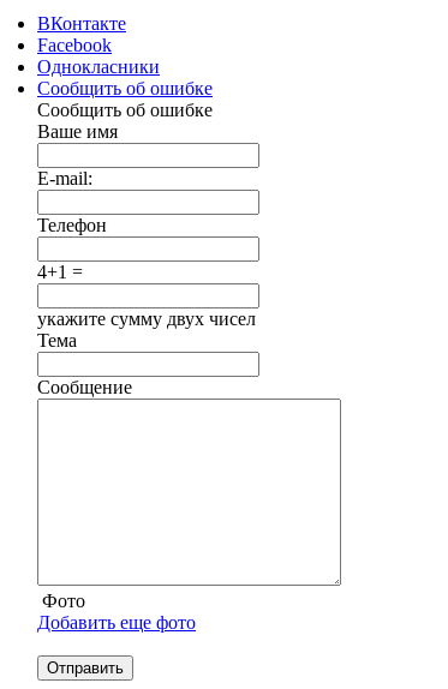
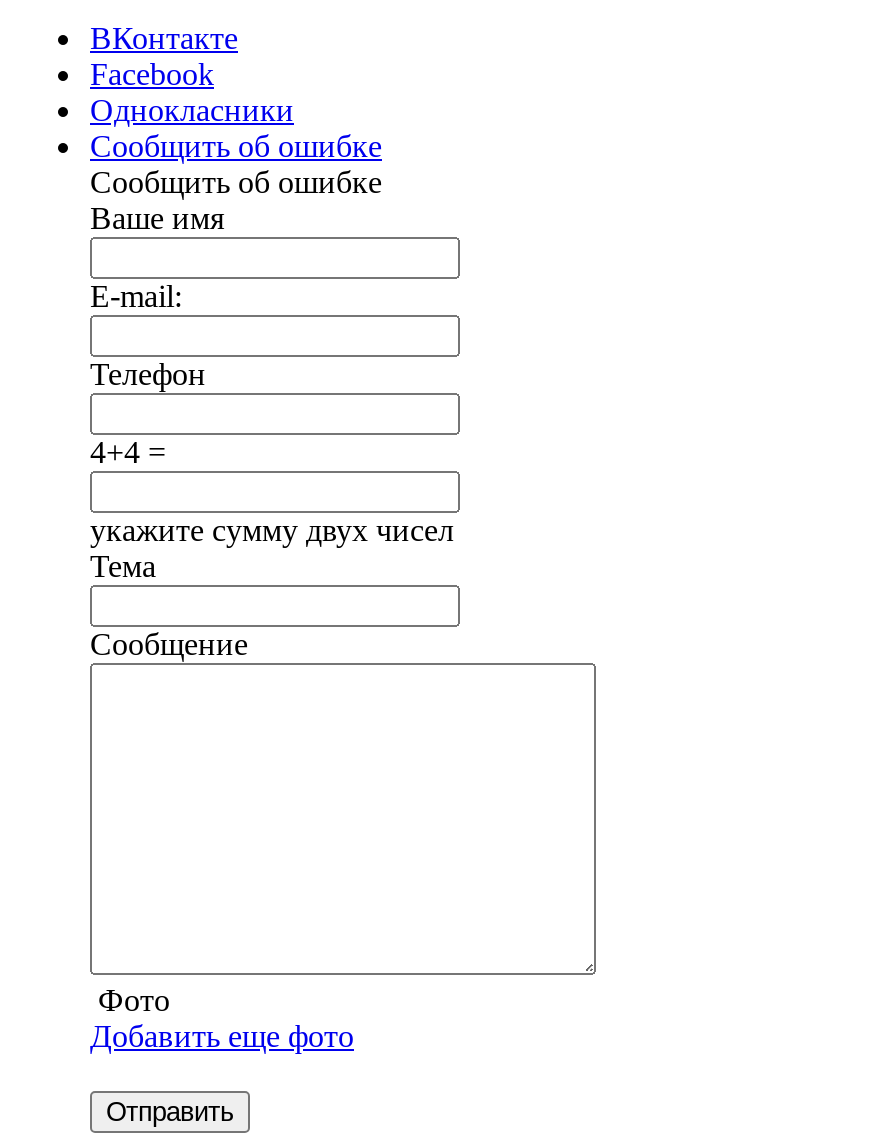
[37,262,83,282] 4+1 = -> [90,435,166,469] 4+4 =

